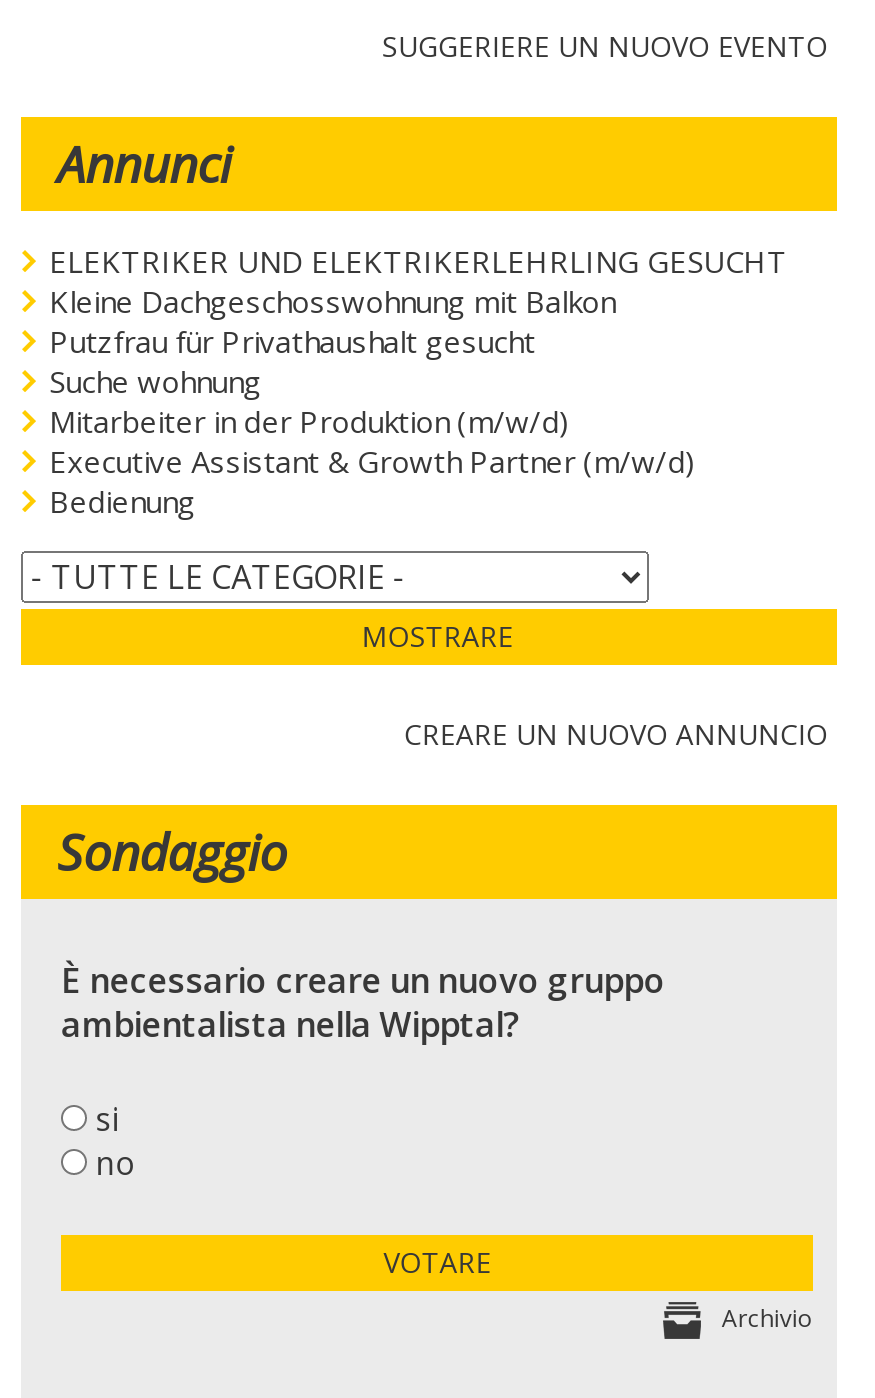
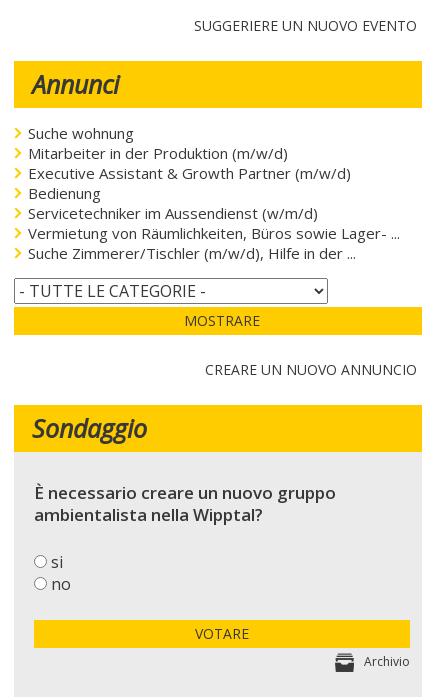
[49,240,787,360] ELEKTRIKER UND ELEKTRIKERLEHRLING GESUCHT | Kleine Dachgeschosswohnung mit Balkon | Putzfrau für Privathaushalt gesucht -> none
moved [49,360,695,520] -> [28,123,351,203]: Suche wohnung | Mitarbeiter in der Produktion (m/w/d) | Executive Assistant & Growth Partner (m/w/d) | Bedienung
none -> [28,203,400,263] Servicetechniker im Aussendienst (w/m/d) | Vermietung von Räumlichkeiten, Büros sowie Lager- ... | Suche Zimmerer/Tischler (m/w/d), Hilfe in der ...

